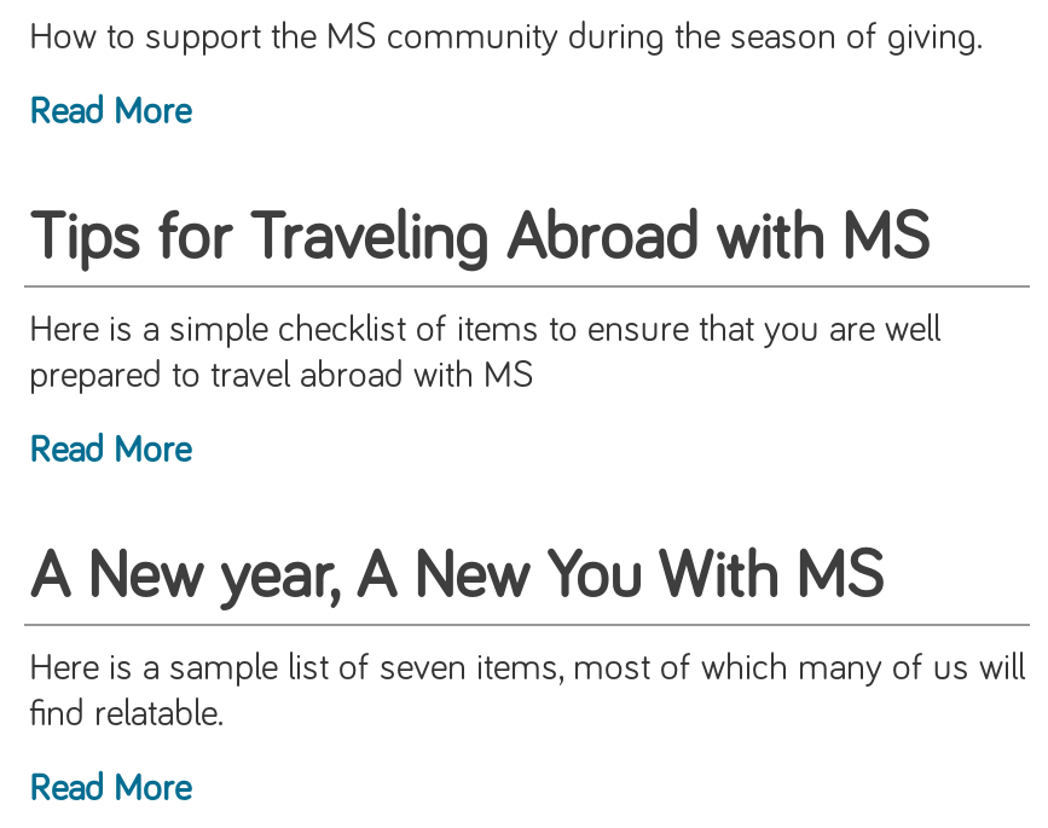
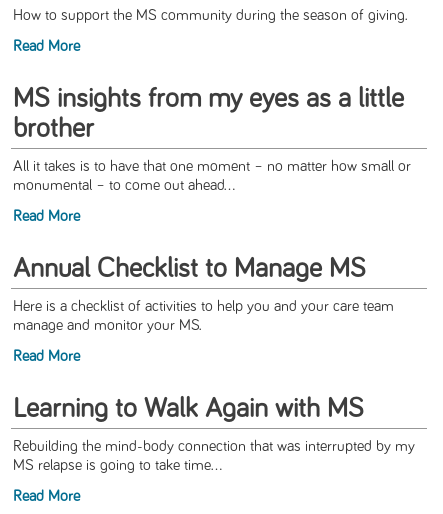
[29,206,931,274] Tips for Traveling Abroad with MS -> [13,85,404,143] MS insights from my eyes as a little | brother
[29,313,940,395] Here is a simple checklist of items to ensure that you are well | prepared to travel abroad with MS -> [13,159,411,193] All it takes is to have that one moment – no matter how small or | monumental – to come out ahead...
[29,545,1025,733] A New year, A New You With MS | Here is a sample list of seven items, most of which many of us will | find relatable. -> [13,255,415,473] Annual Checklist to Manage MS | Here is a checklist of activities to help you and your care team | manage and monitor your MS. | Read More | Learning to Walk Again with MS | Rebuilding the mind-body connection that was interrupted by my | MS relapse is going to take time...

